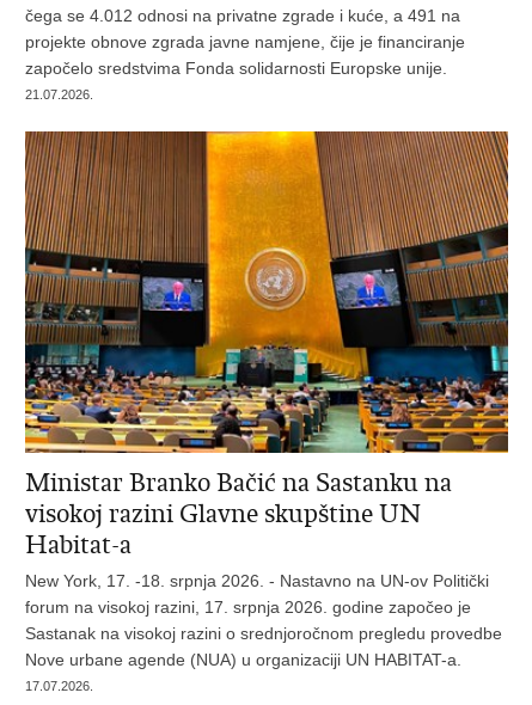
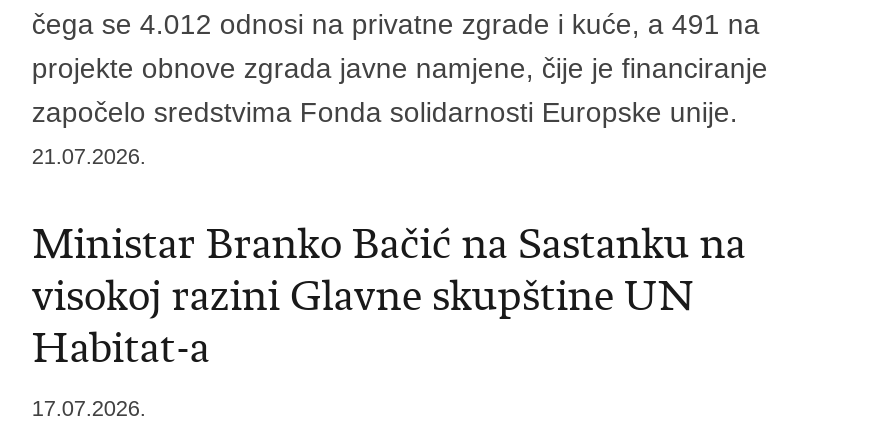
[24,130,509,454] [image] -> none
[26,571,503,669] New York, 17. -18. srpnja 2026. - Nastavno na UN-ov Politički | forum na visokoj razini, 17. srpnja 2026. godine započeo je | Sastanak na visokoj razini o srednjoročnom pregledu provedbe | Nove urbane agende (NUA) u organizaciji UN HABITAT-a. -> none

